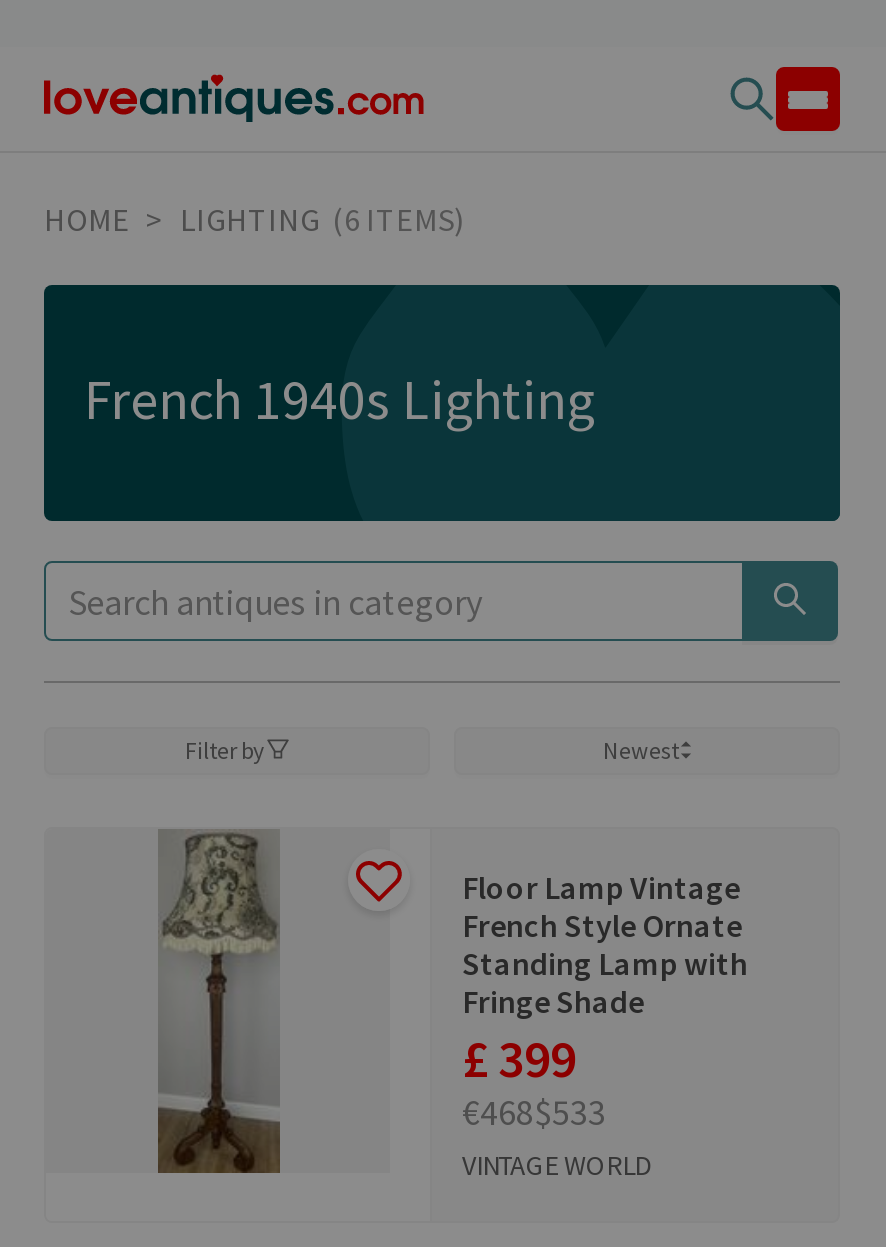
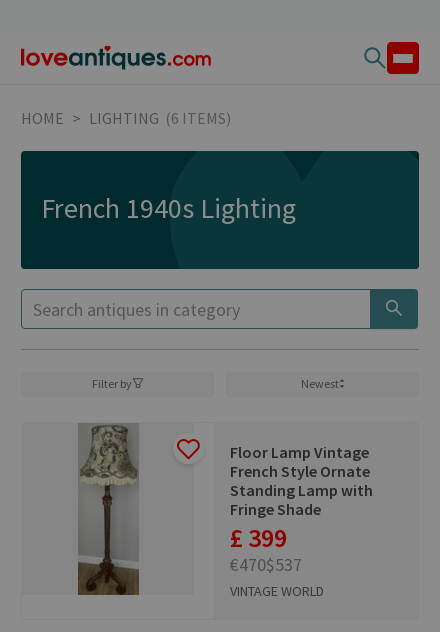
[462,1088,606,1134] €468$533 -> [230,552,302,575] €470$537

